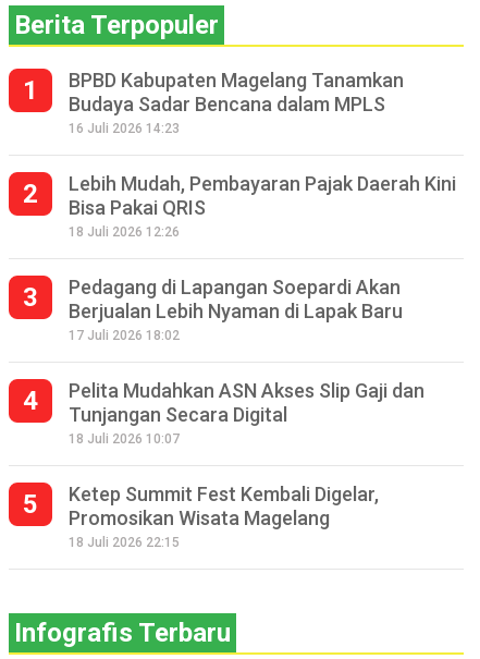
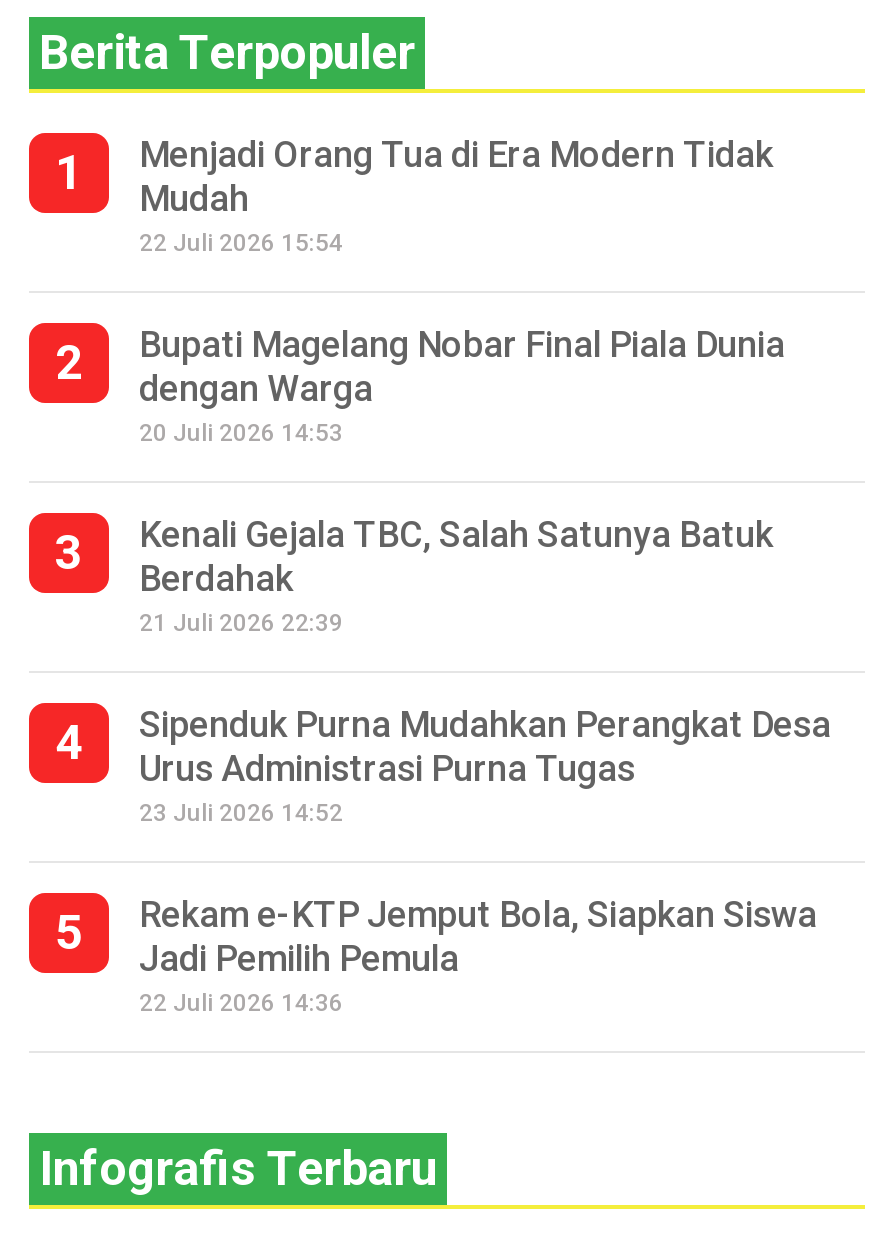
[69,69,404,136] BPBD Kabupaten Magelang Tanamkan | Budaya Sadar Bencana dalam MPLS | 16 Juli 2026 14:23 -> [139,133,773,257] Menjadi Orang Tua di Era Modern Tidak | Mudah | 22 Juli 2026 15:54
[69,172,456,240] Lebih Mudah, Pembayaran Pajak Daerah Kini | Bisa Pakai QRIS | 18 Juli 2026 12:26 -> [139,323,785,447] Bupati Magelang Nobar Final Piala Dunia | dengan Warga | 20 Juli 2026 14:53
[69,276,403,343] Pedagang di Lapangan Soepardi Akan | Berjualan Lebih Nyaman di Lapak Baru | 17 Juli 2026 18:02 -> [139,513,773,637] Kenali Gejala TBC, Salah Satunya Batuk | Berdahak | 21 Juli 2026 22:39
[69,379,424,447] Pelita Mudahkan ASN Akses Slip Gaji dan | Tunjangan Secara Digital | 18 Juli 2026 10:07 -> [139,703,831,827] Sipenduk Purna Mudahkan Perangkat Desa | Urus Administrasi Purna Tugas | 23 Juli 2026 14:52
[69,483,379,550] Ketep Summit Fest Kembali Digelar, | Promosikan Wisata Magelang | 18 Juli 2026 22:15 -> [139,893,817,1017] Rekam e-KTP Jemput Bola, Siapkan Siswa | Jadi Pemilih Pemula | 22 Juli 2026 14:36

